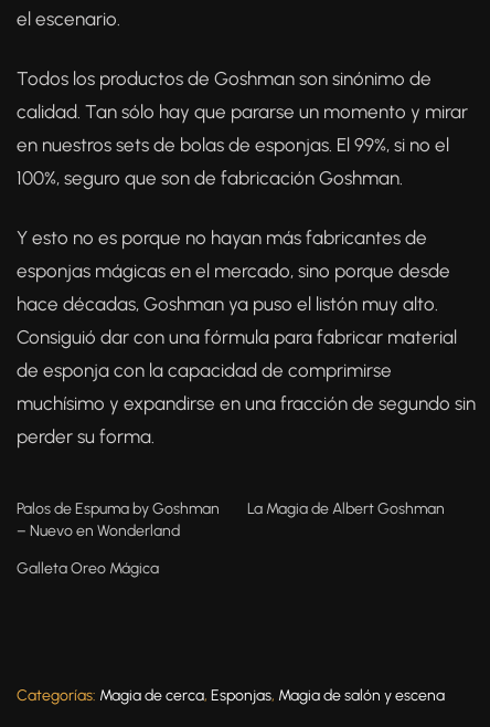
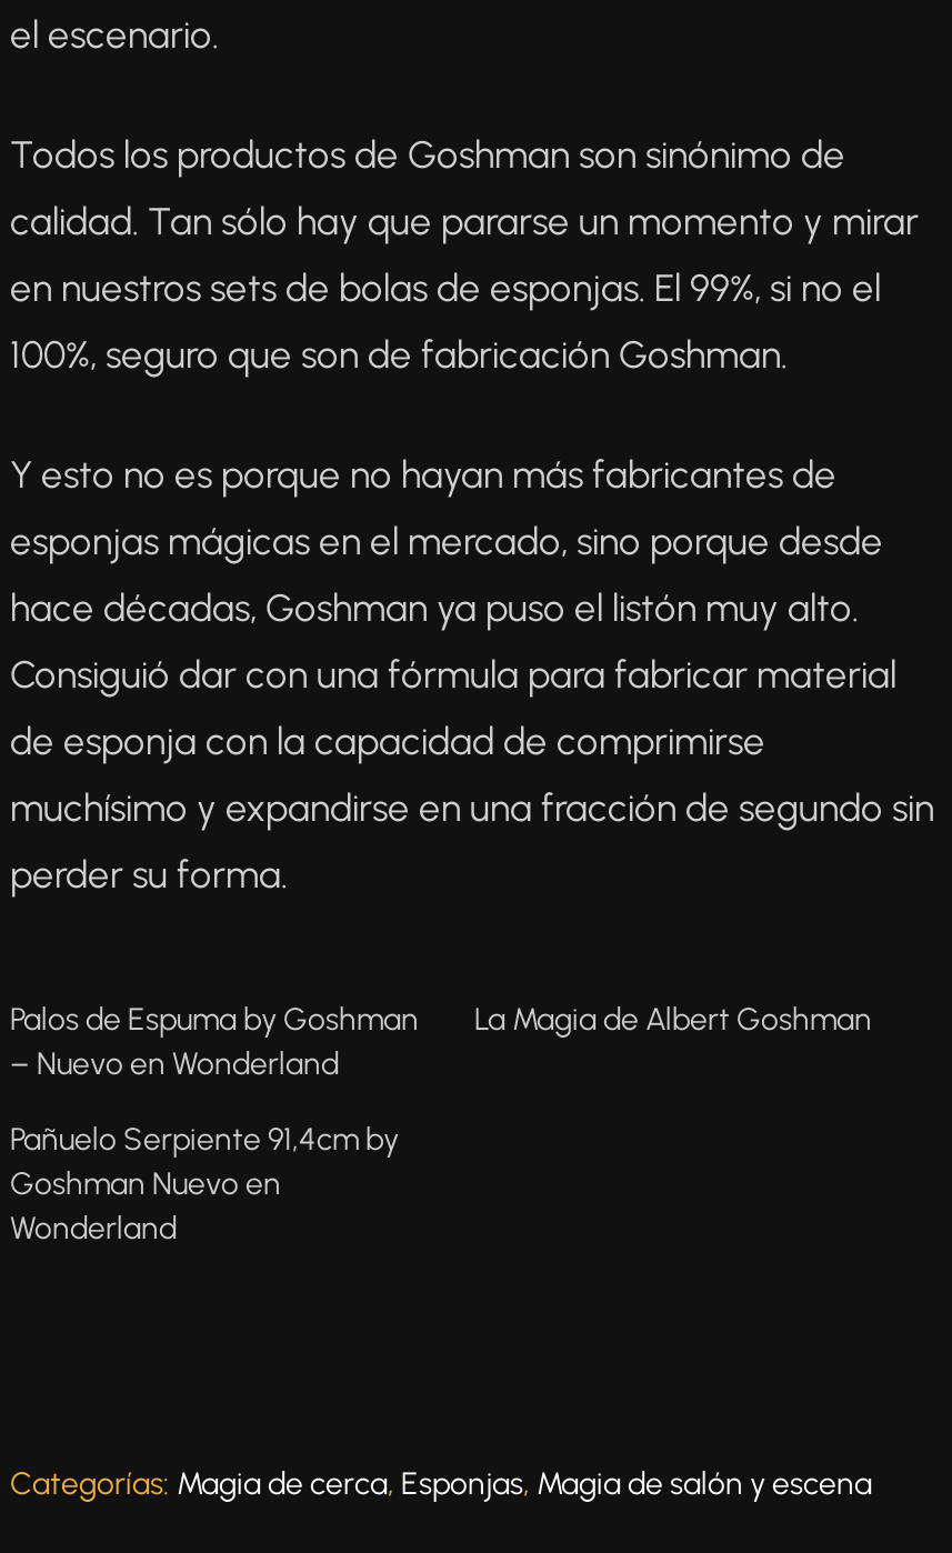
[17,559,159,578] Galleta Oreo Mágica -> [10,1122,399,1248] Pañuelo Serpiente 91,4cm by | Goshman Nuevo en | Wonderland

